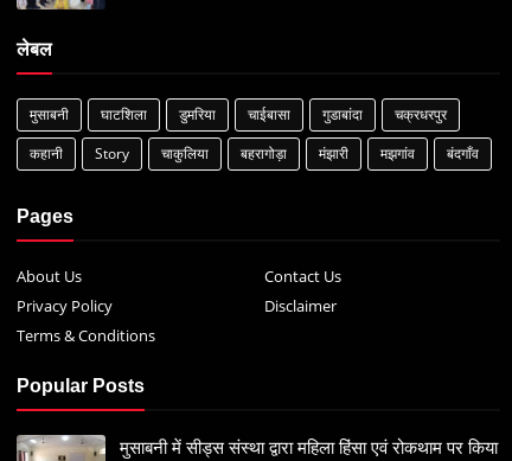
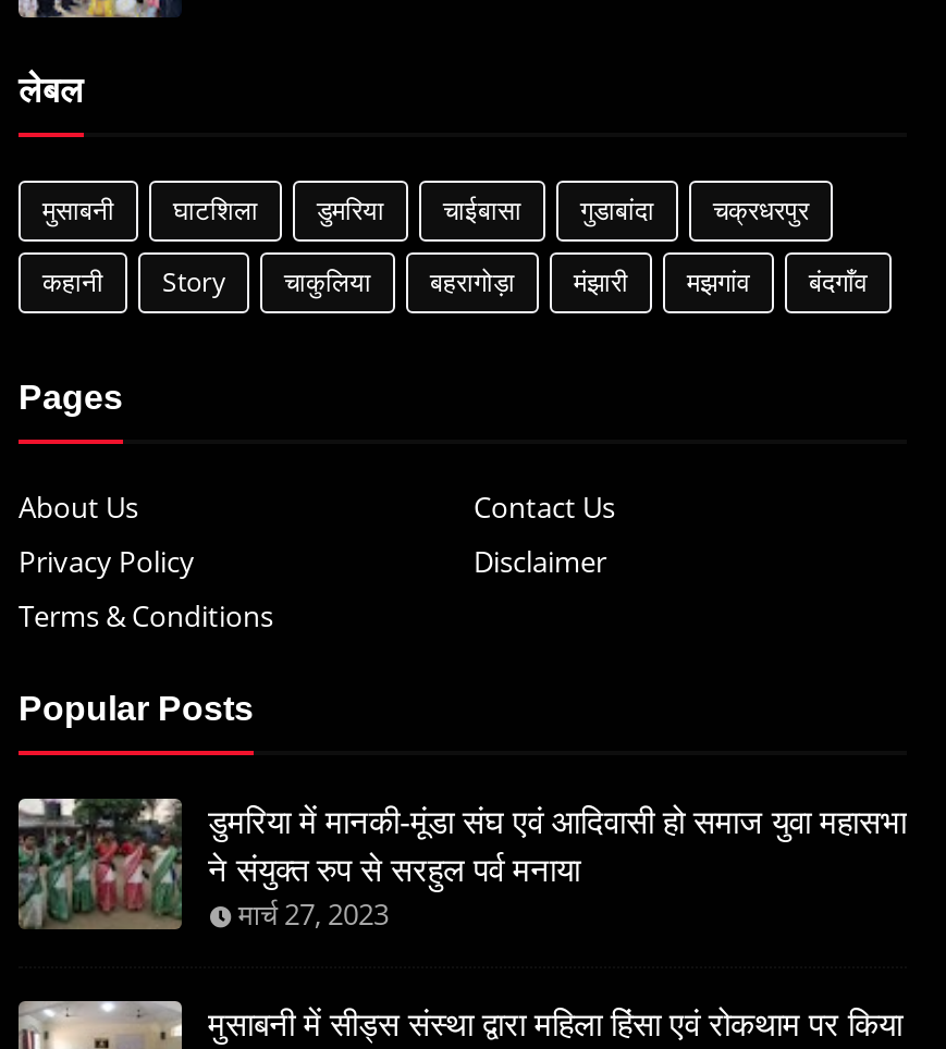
none -> [16,797,907,934] [image] | डुमरिया में मानकी-मूंडा संघ एवं आदिवासी हो समाज युवा महासभा | ने संयुक्त रुप से सरहुल पर्व मनाया | मार्च 27, 2023

